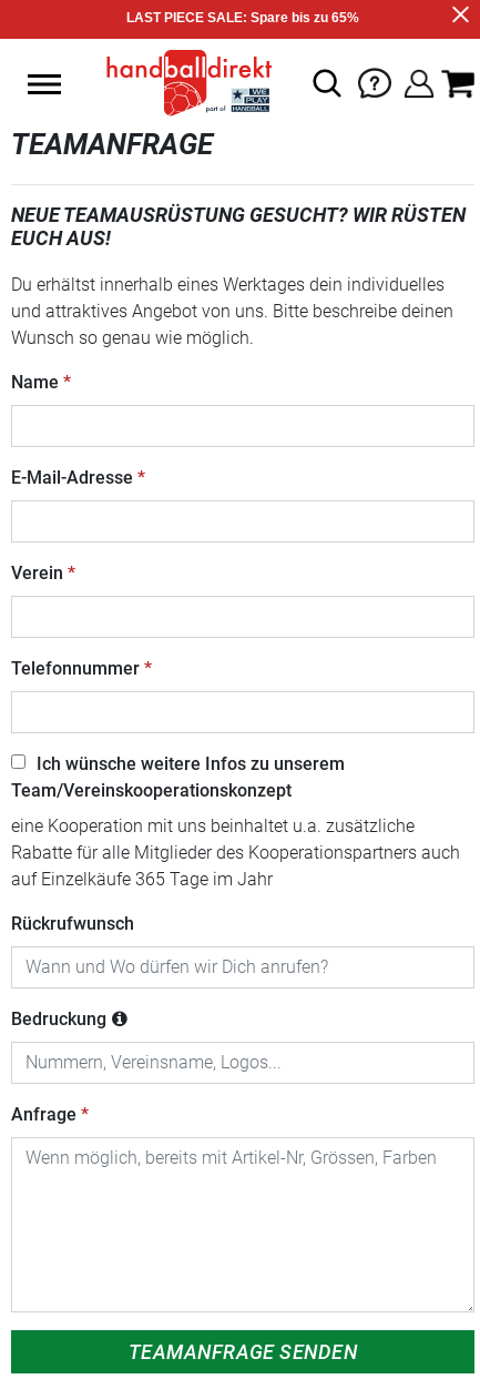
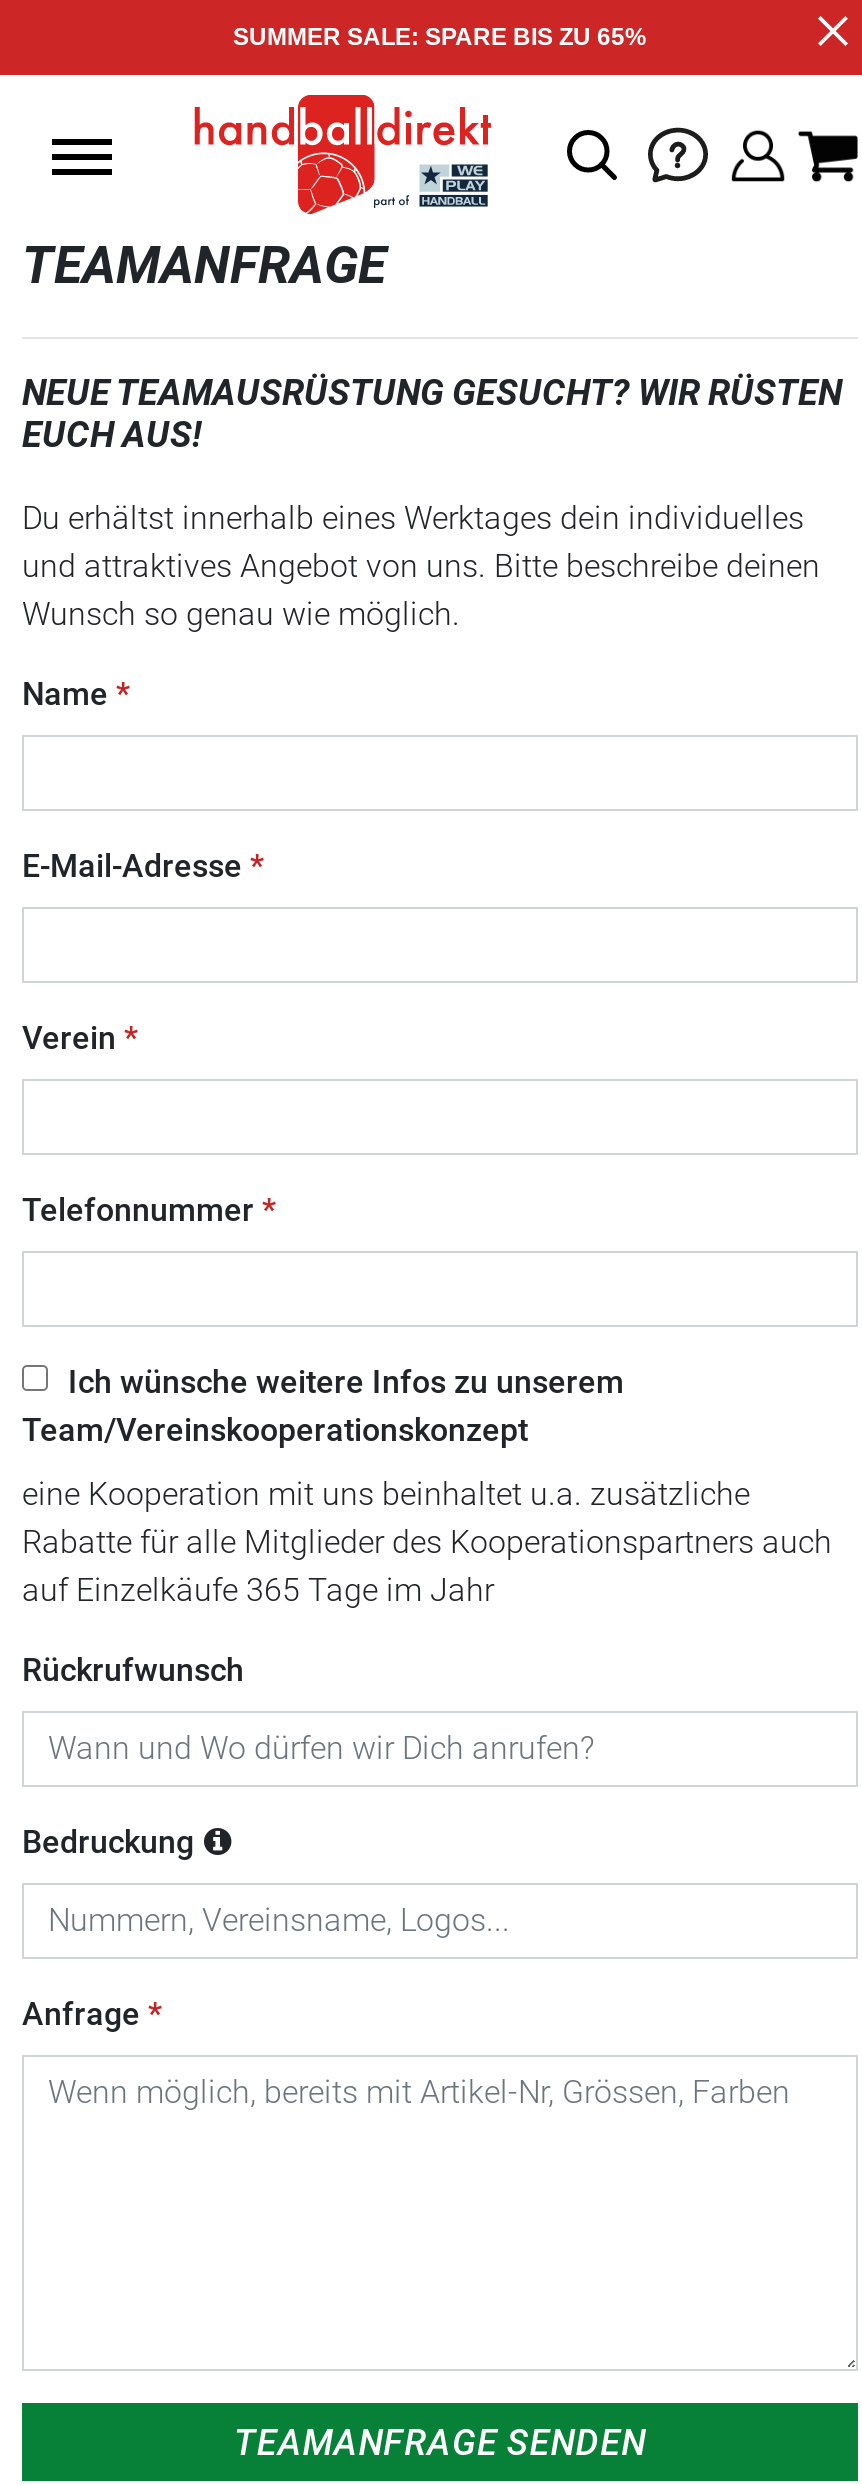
[126,10,359,26] LAST PIECE SALE: Spare bis zu 65% -> [233,23,647,51] SUMMER SALE: SPARE BIS ZU 65%

